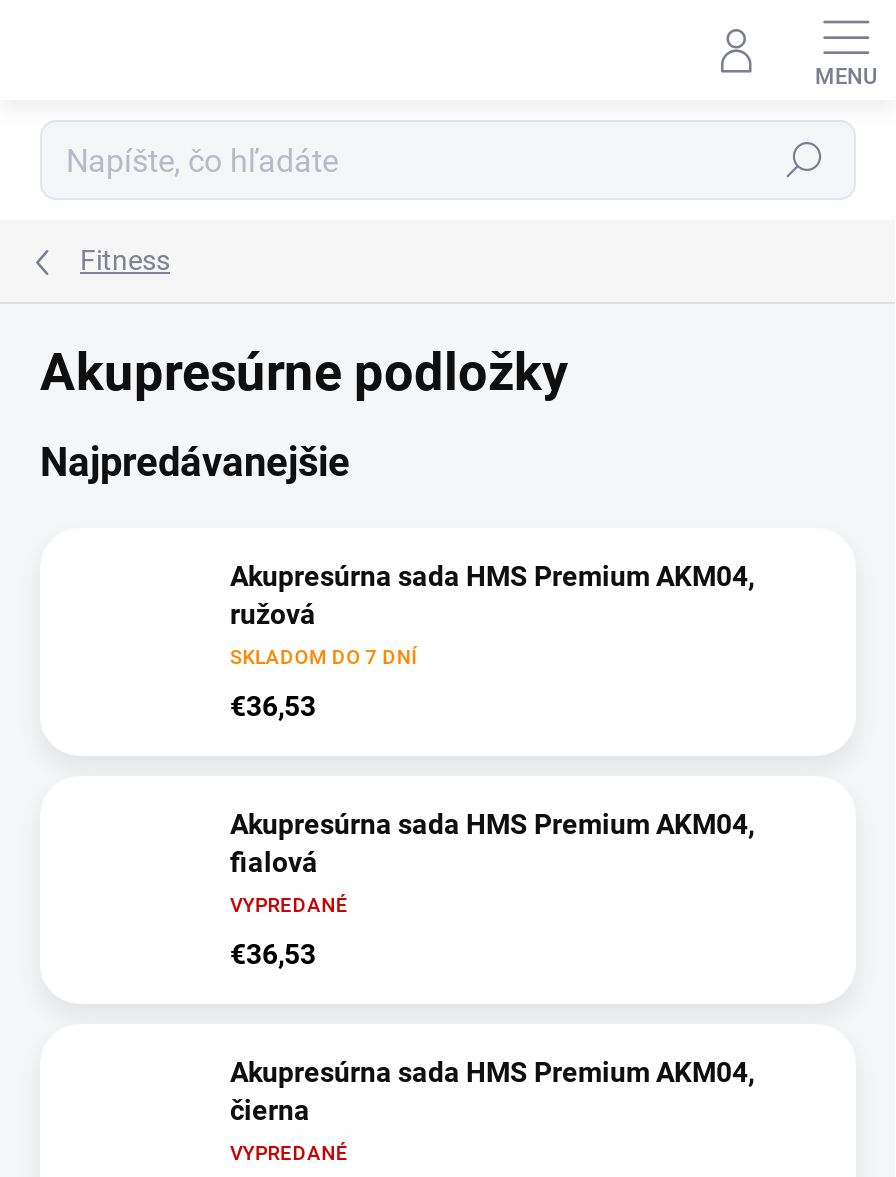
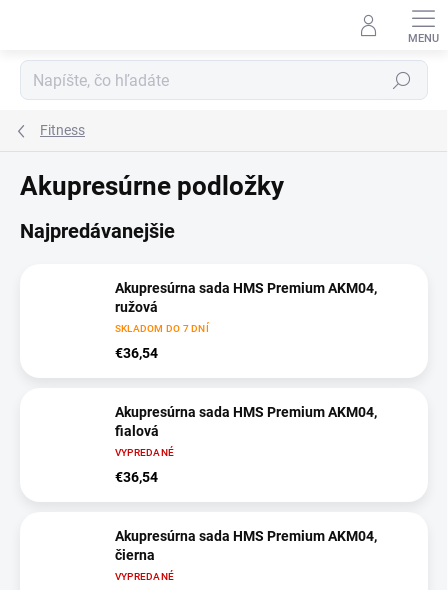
[230,689,316,721] €36,53 -> [115,345,158,361] €36,54
[230,937,316,969] €36,53 -> [115,469,158,485] €36,54

